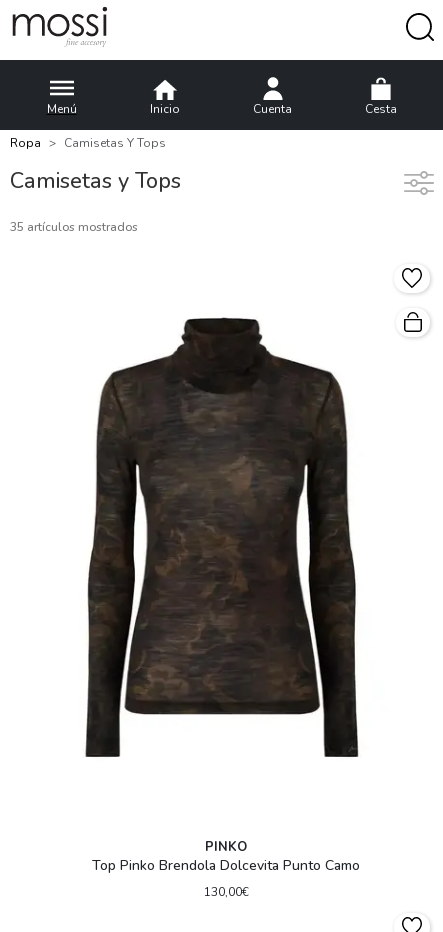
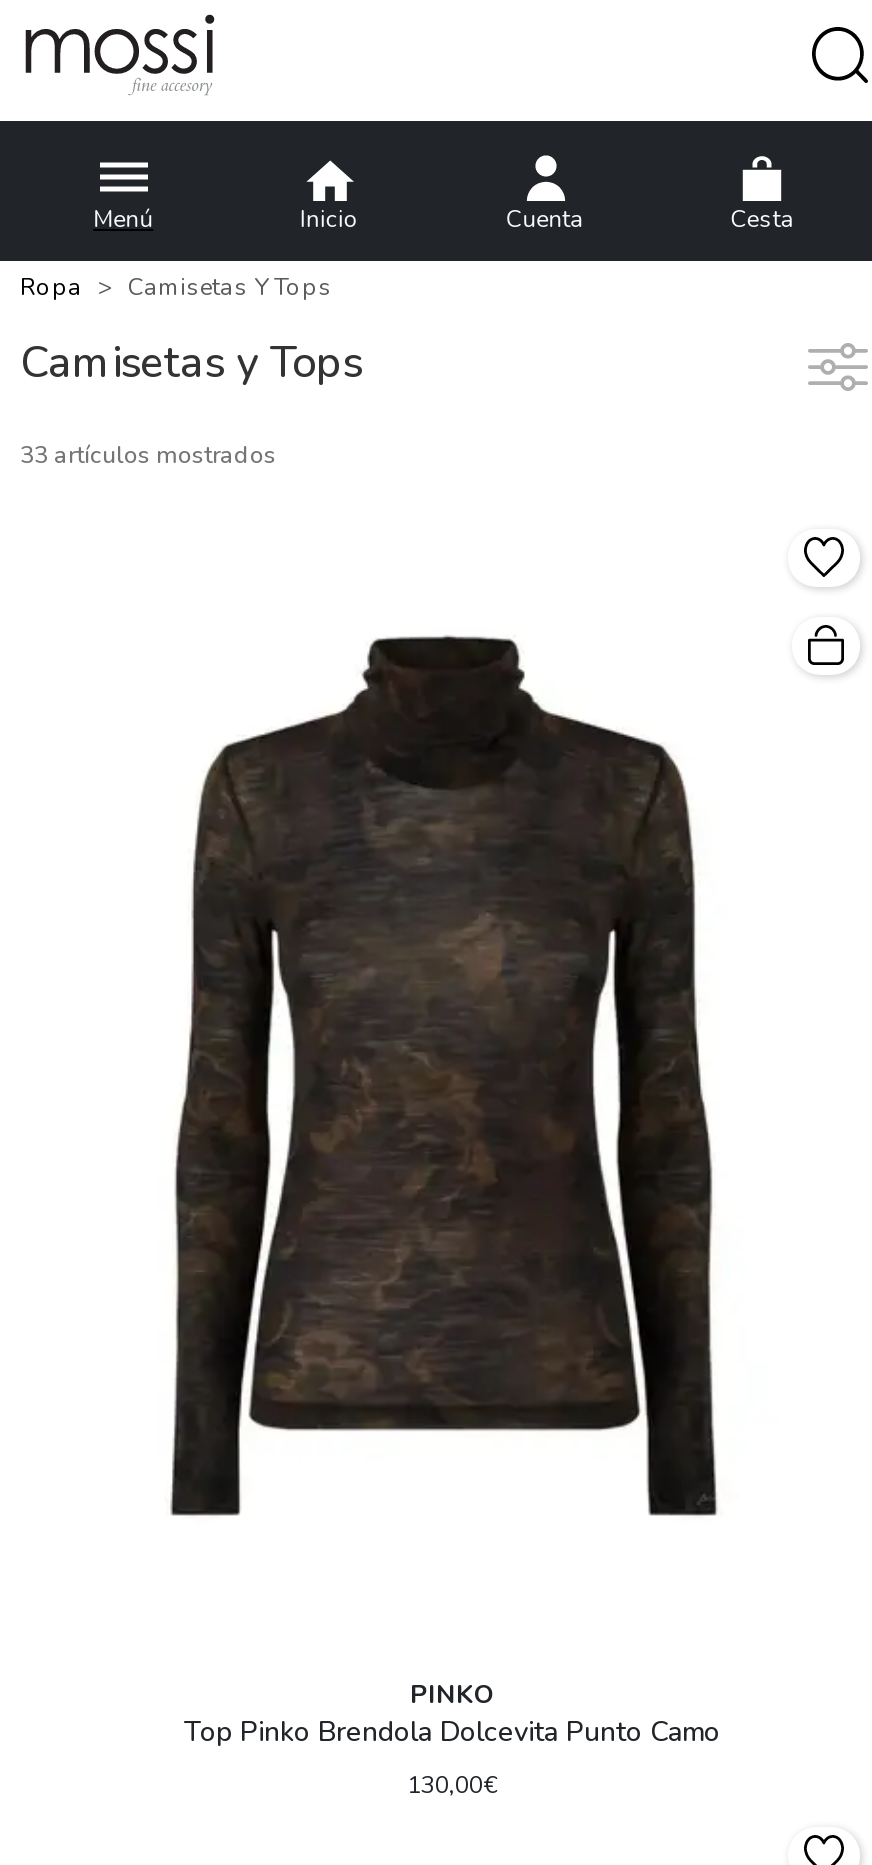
[10,219,138,235] 35 artículos mostrados -> [20,439,276,471] 33 artículos mostrados

